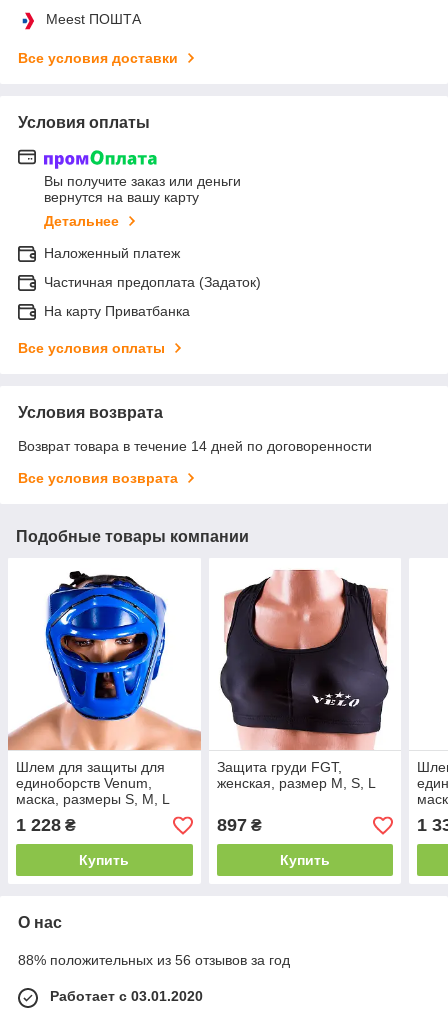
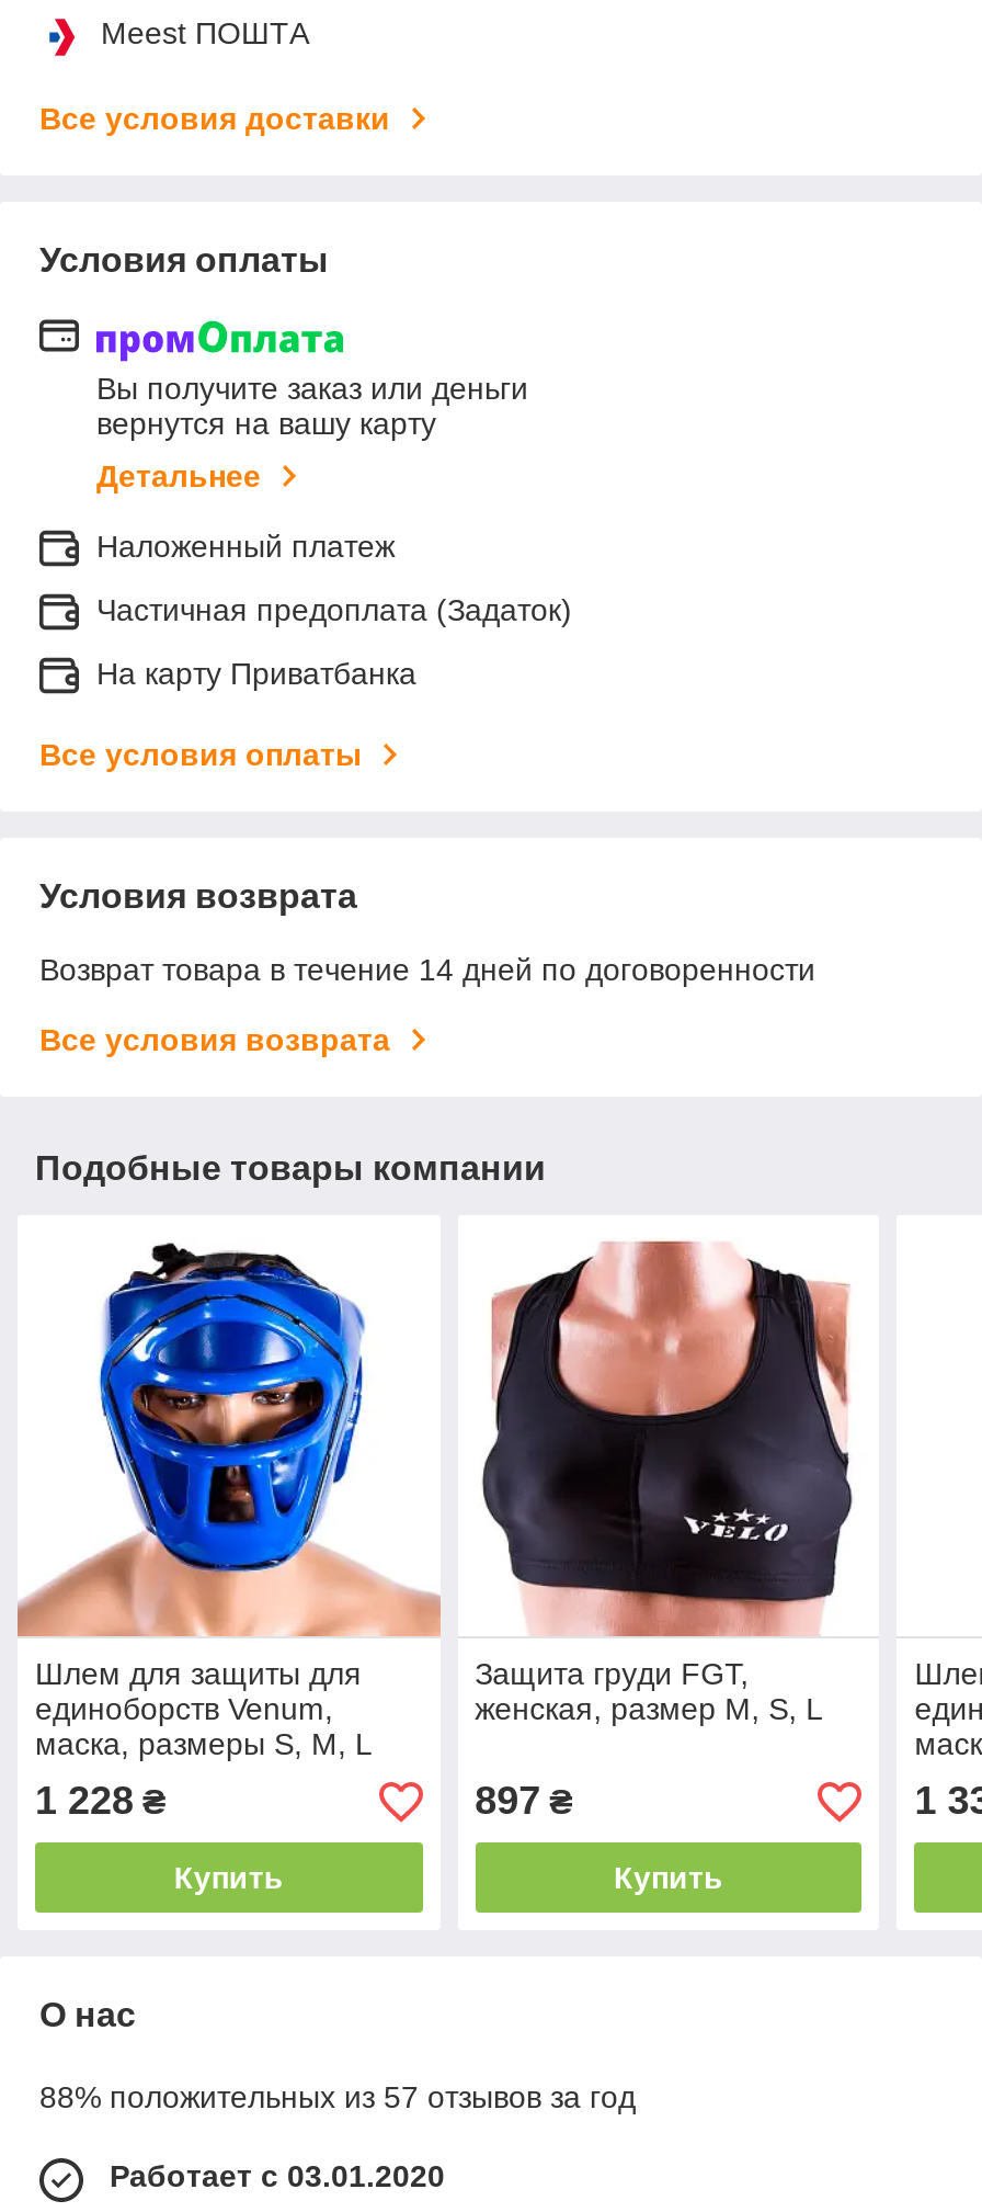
[18,952,290,968] 88% положительных из 56 отзывов за год -> [39,2080,636,2115] 88% положительных из 57 отзывов за год

